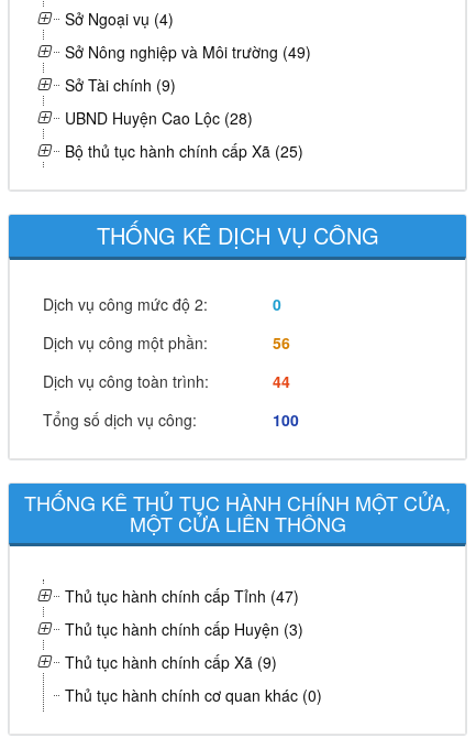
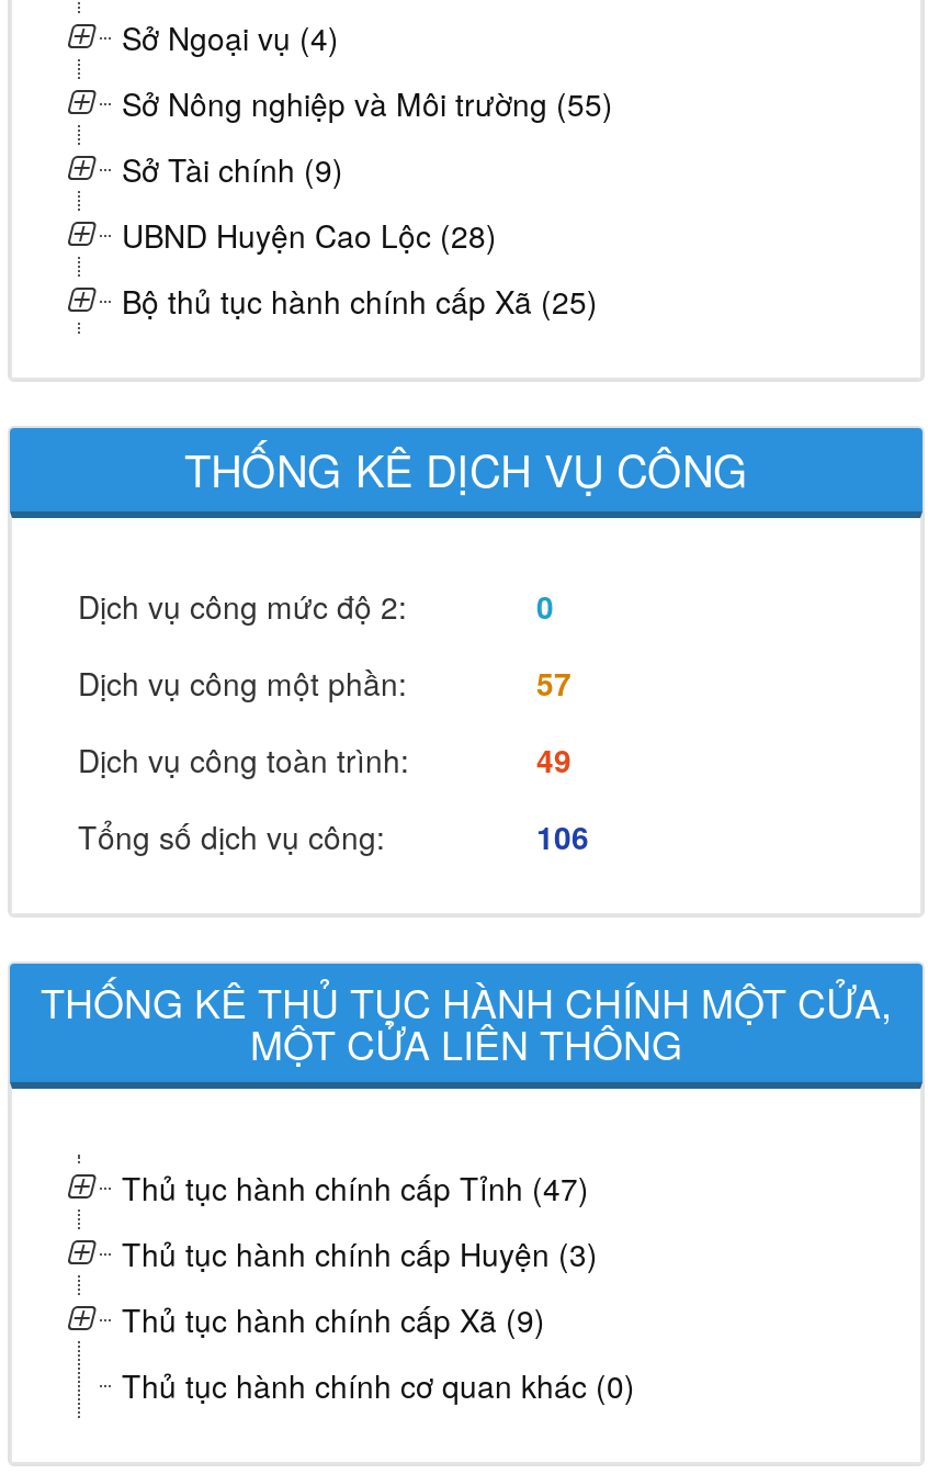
[65,41,311,63] Sở Nông nghiệp và Môi trường (49) -> [122,81,613,125] Sở Nông nghiệp và Môi trường (55)
[273,332,290,354] 56 -> [536,661,571,705] 57
[273,370,290,392] 44 -> [536,738,571,781] 49
[273,409,299,431] 100 -> [536,814,589,858] 106

